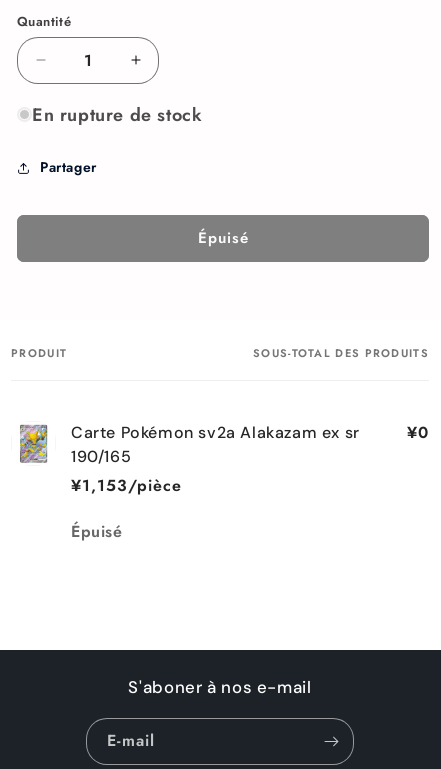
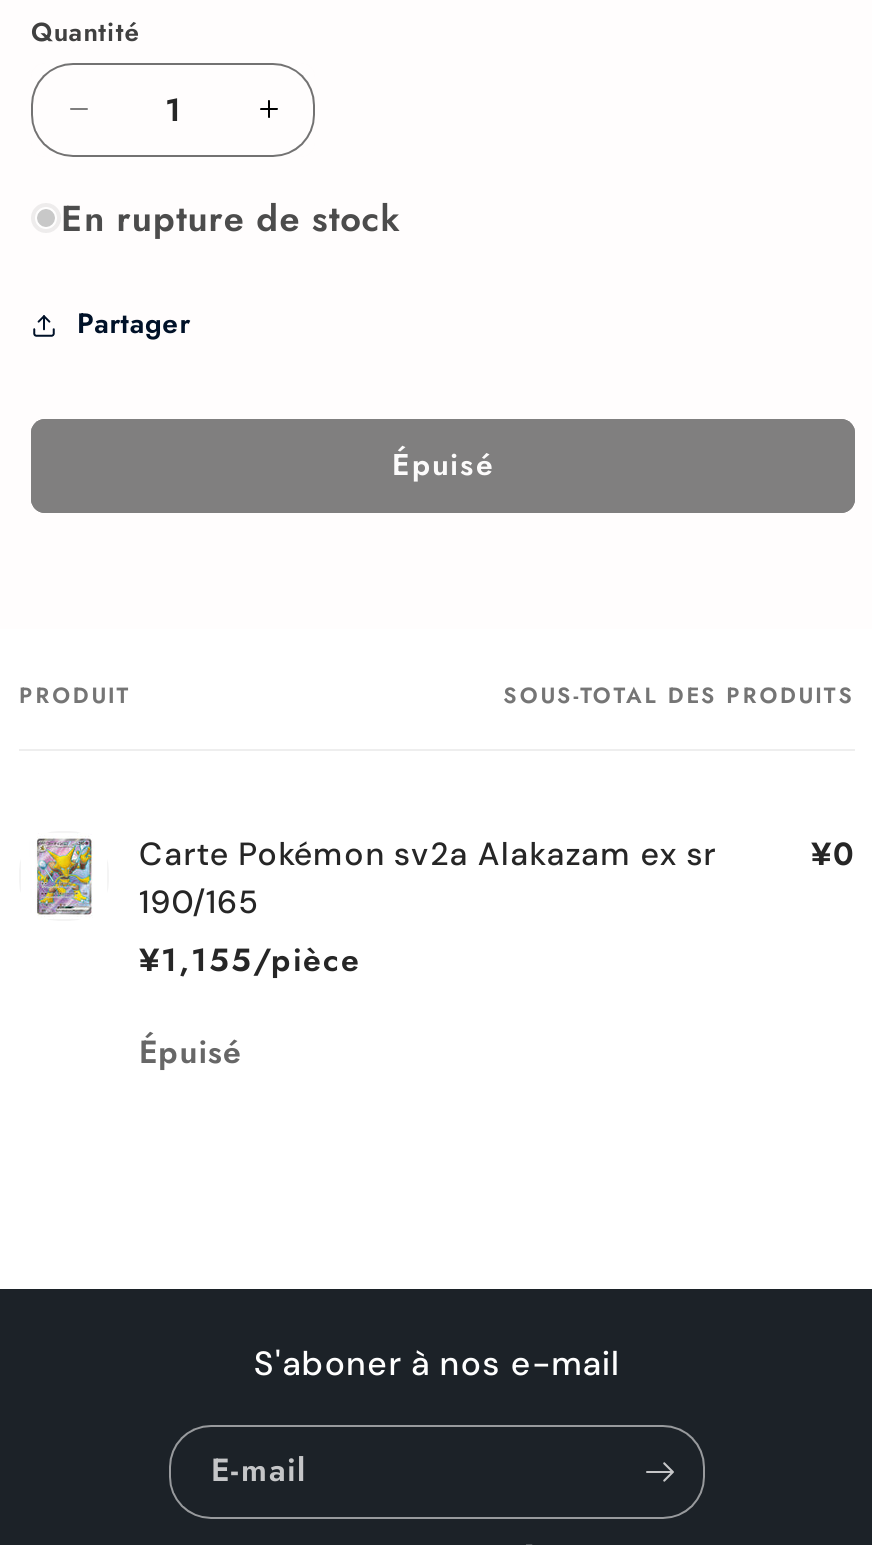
[71,473,182,496] ¥1,153/pièce -> [139,936,361,982] ¥1,155/pièce

